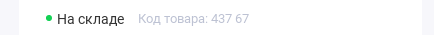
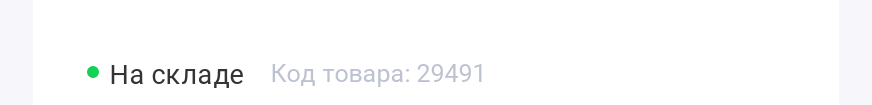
[57,11,249,27] На складе Код товара: 437 67 -> [109,58,486,90] На складе Код товара: 29491

